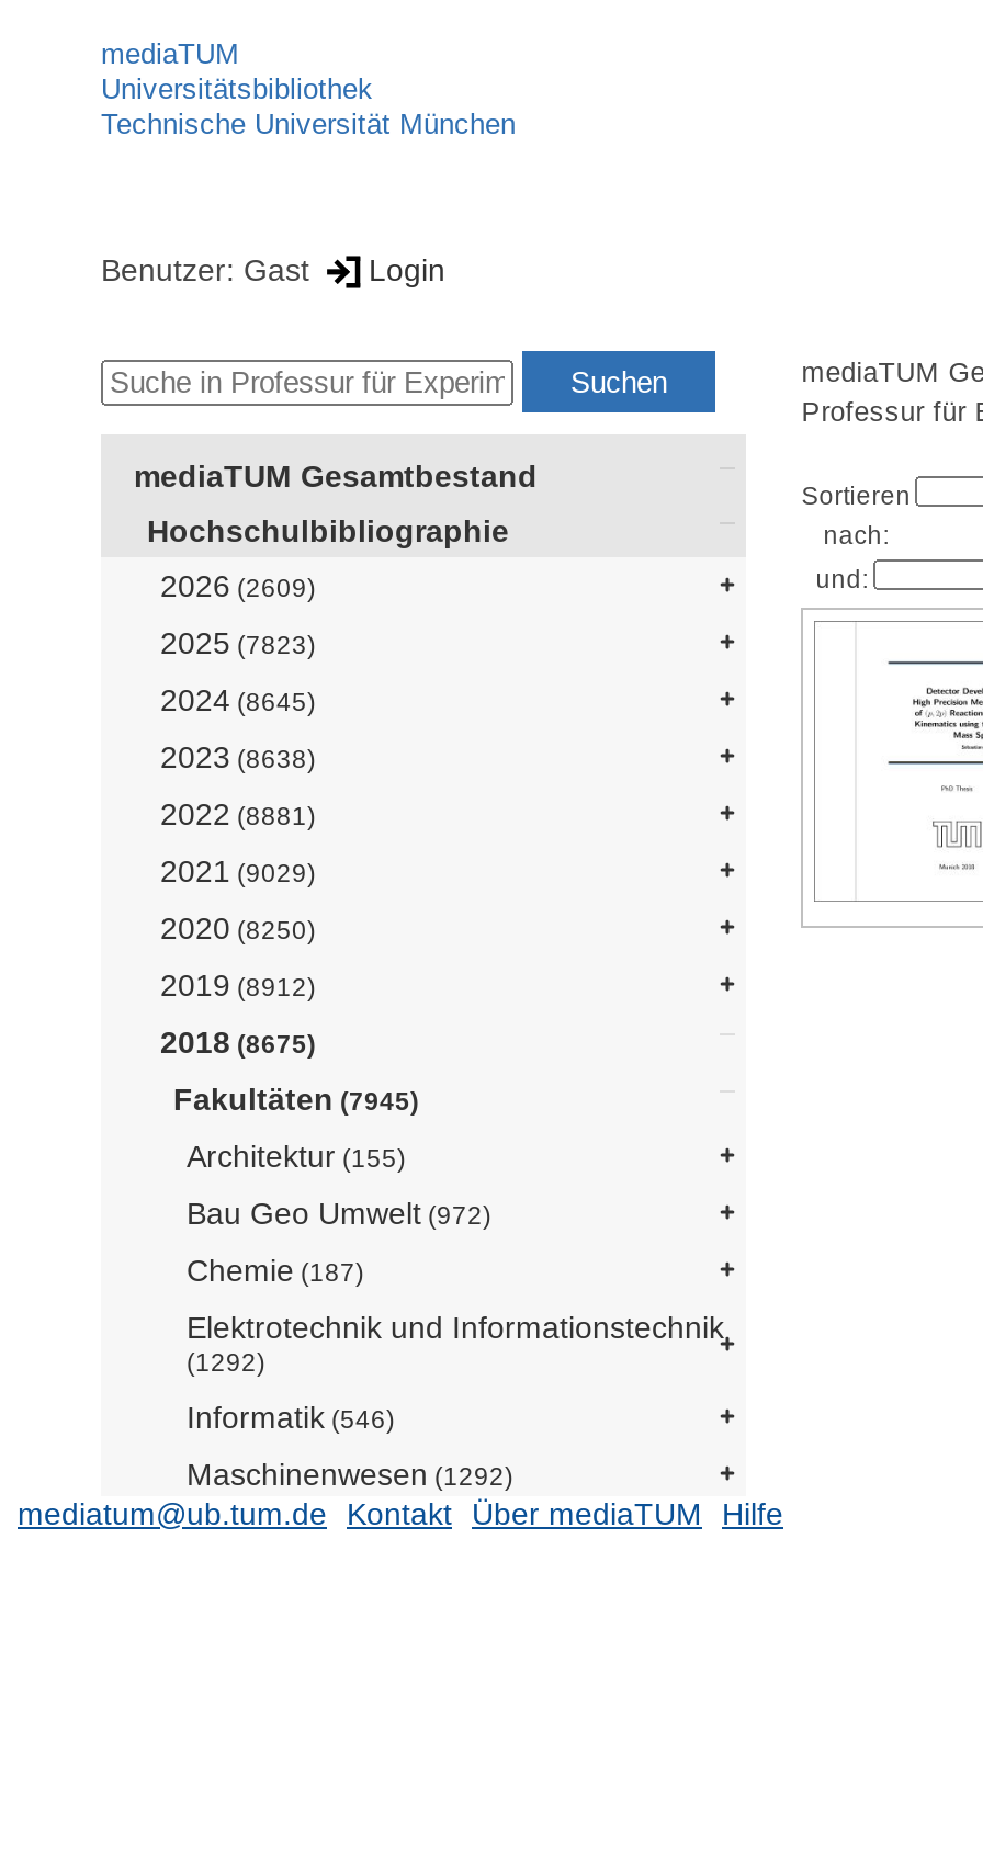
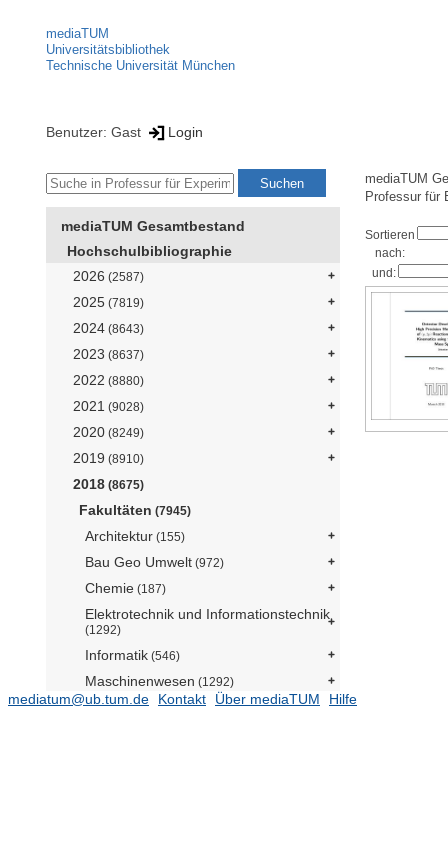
[160,569,316,604] 2026 (2609) -> [73,268,144,284] 2026 (2587)
[160,626,316,661] 2025 (7823) -> [73,294,144,310] 2025 (7819)
[160,683,316,718] 2024 (8645) -> [73,320,144,336] 2024 (8643)
[160,740,316,775] 2023 (8638) -> [73,346,144,362] 2023 (8637)
[160,797,316,832] 2022 (8881) -> [73,372,144,388] 2022 (8880)
[160,854,316,889] 2021 (9029) -> [73,398,144,414] 2021 (9028)
[160,911,316,946] 2020 (8250) -> [73,424,144,440] 2020 (8249)
[160,968,316,1003] 2019 (8912) -> [73,450,144,466] 2019 (8910)

